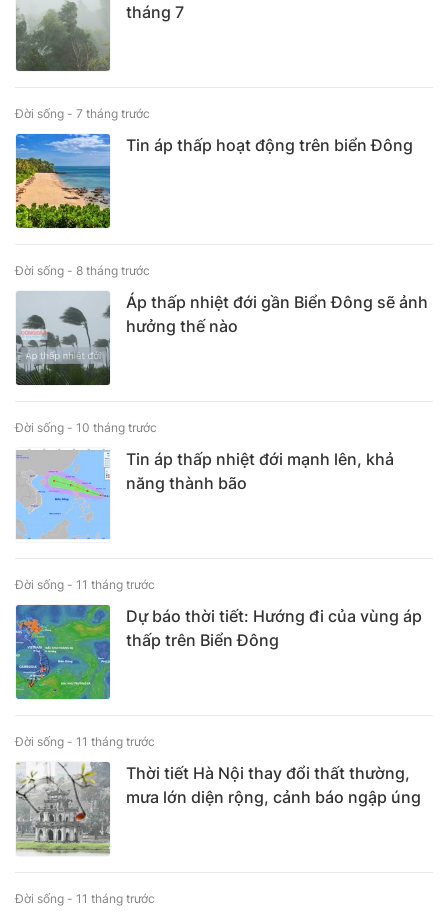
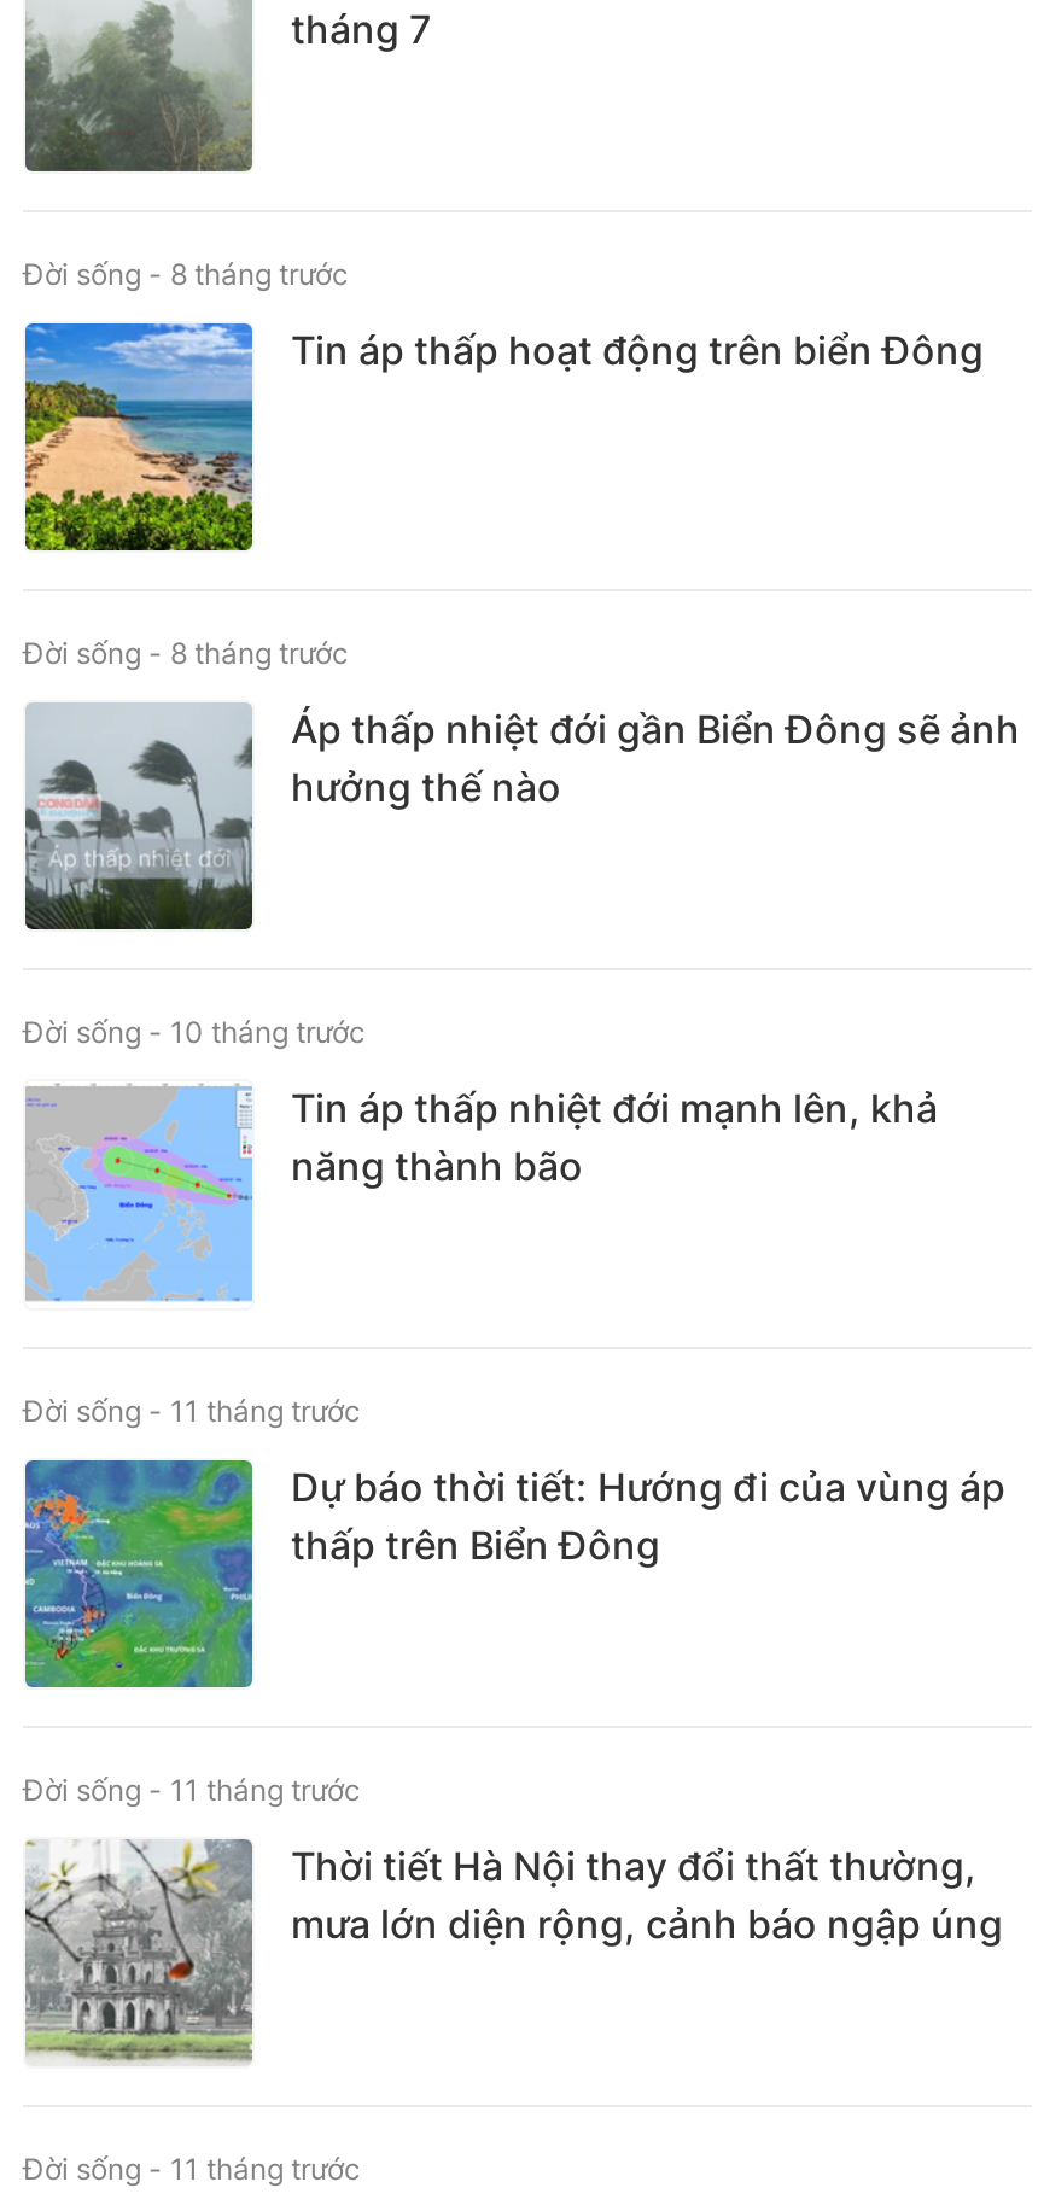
[15,106,150,121] Đời sống - 7 tháng trước -> [23,256,349,292] Đời sống - 8 tháng trước

